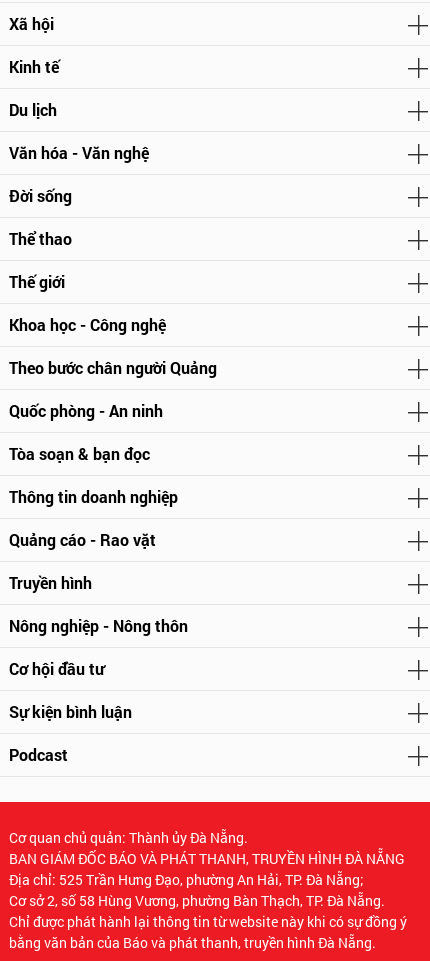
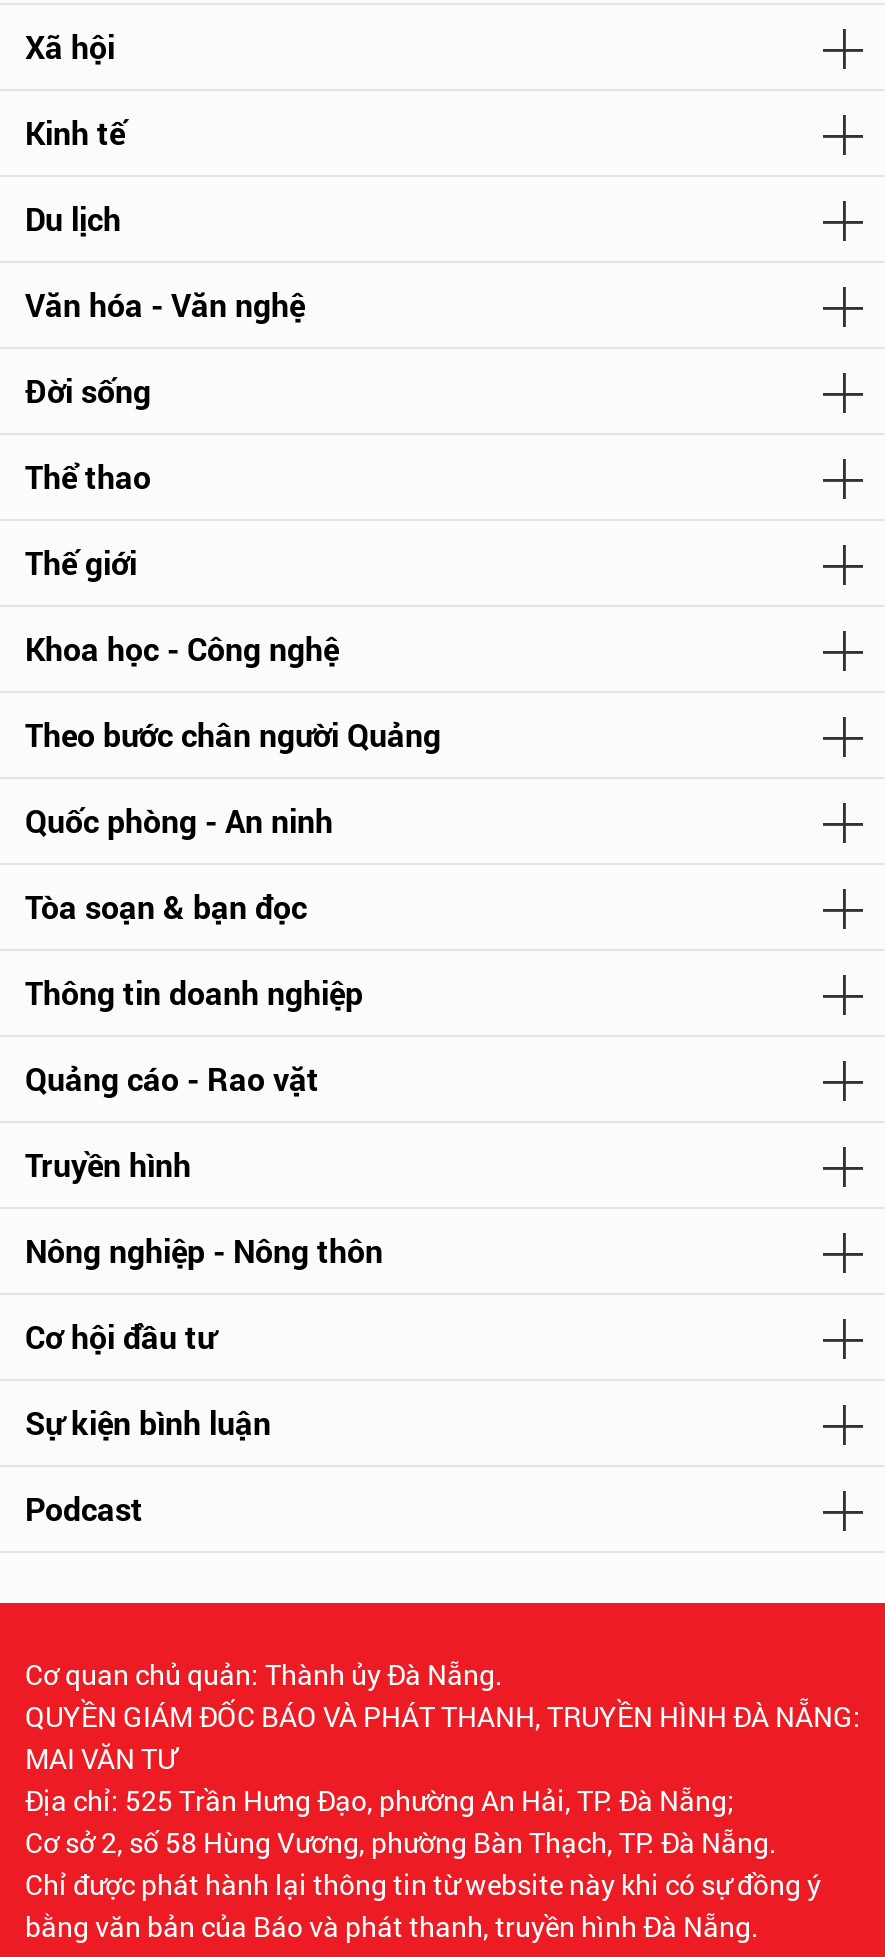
[9,849,405,868] BAN GIÁM ĐỐC BÁO VÀ PHÁT THANH, TRUYỀN HÌNH ĐÀ NẴNG -> [25,1697,861,1777] QUYỀN GIÁM ĐỐC BÁO VÀ PHÁT THANH, TRUYỀN HÌNH ĐÀ NẴNG: | MAI VĂN TƯ

